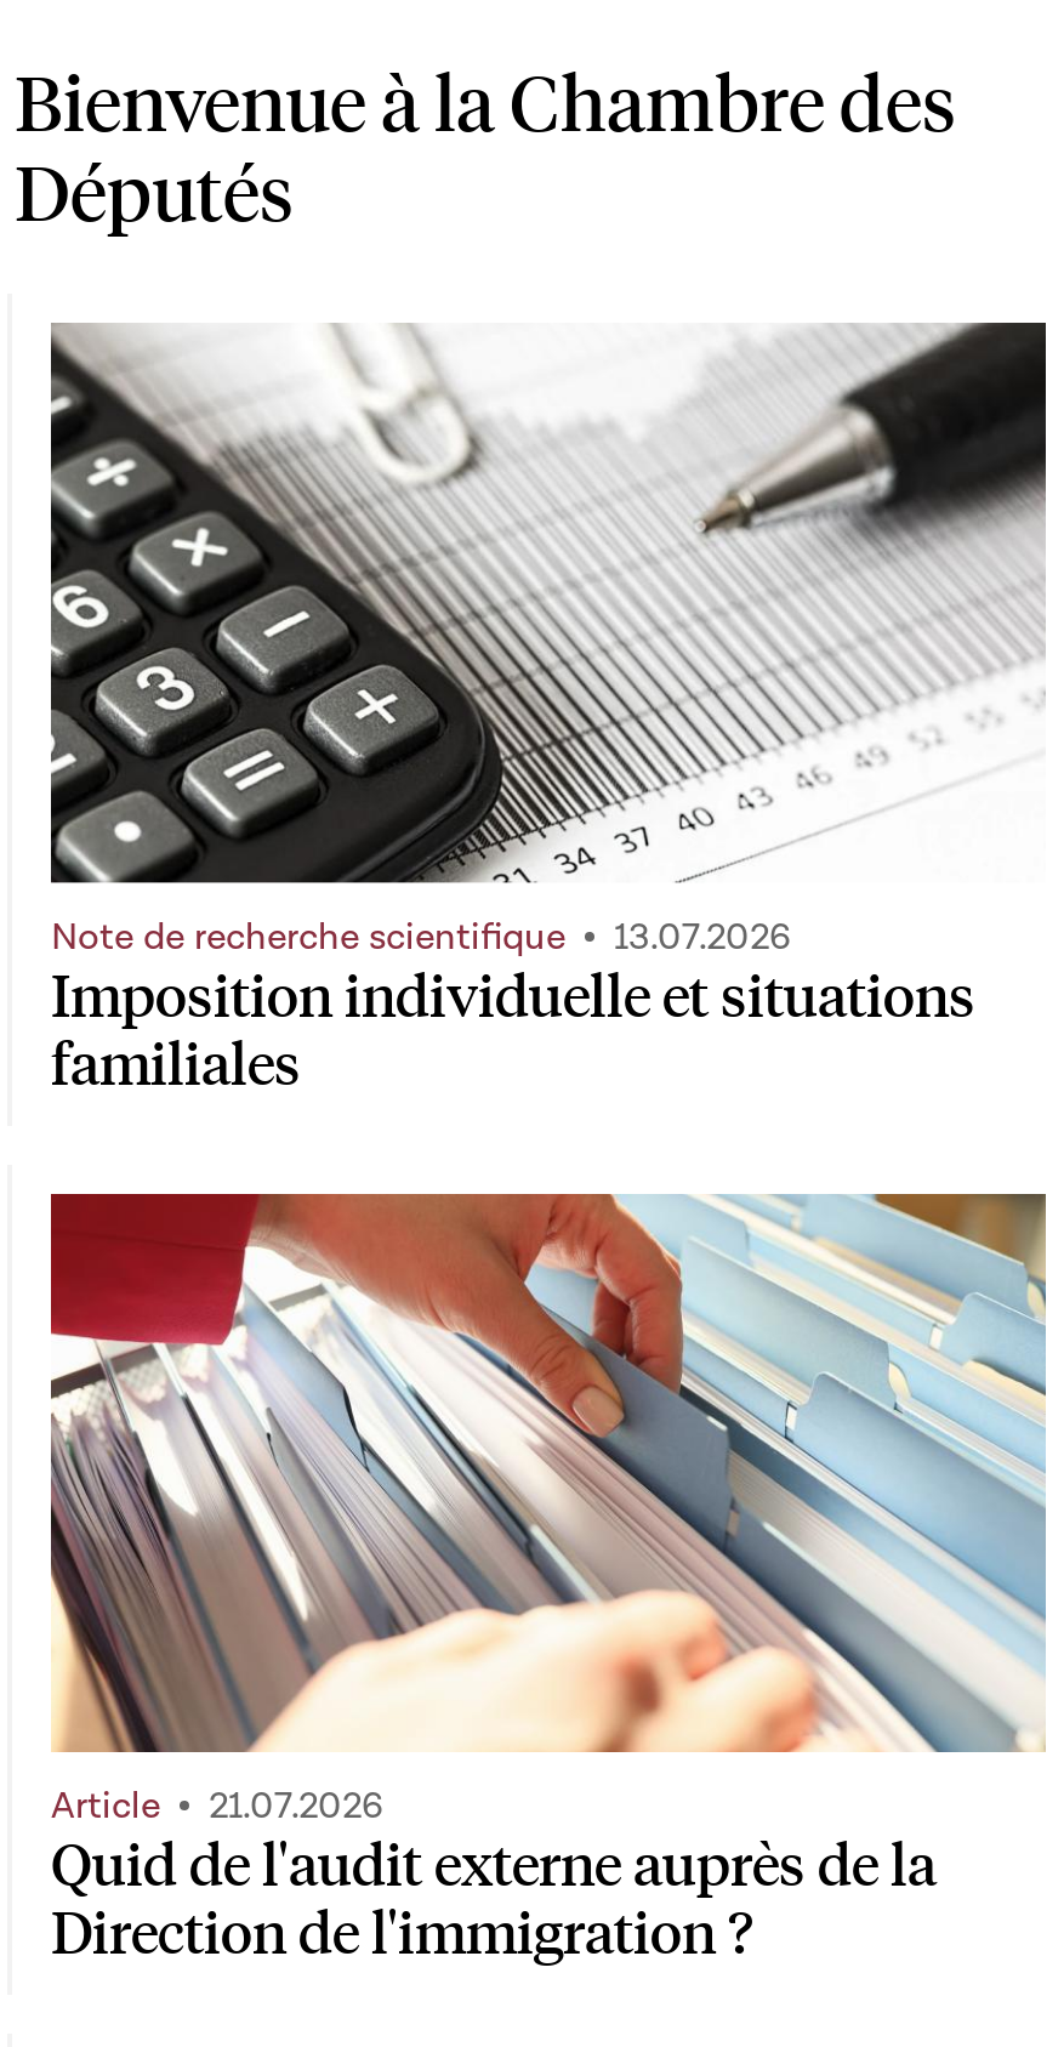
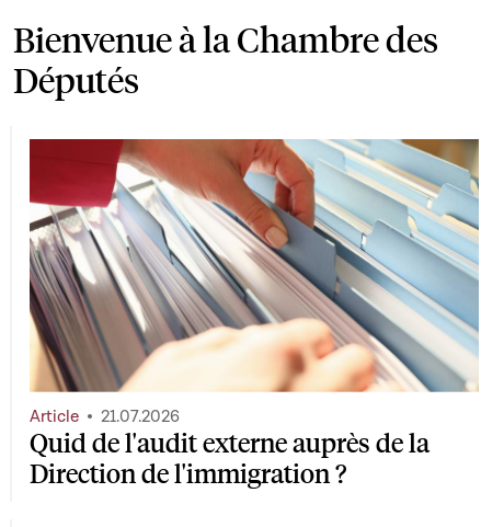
[49,323,1048,960] [image] | Note de recherche scientifique | 13.07.2026 -> none
[51,955,975,1101] Imposition individuelle et situations | familiales -> none

